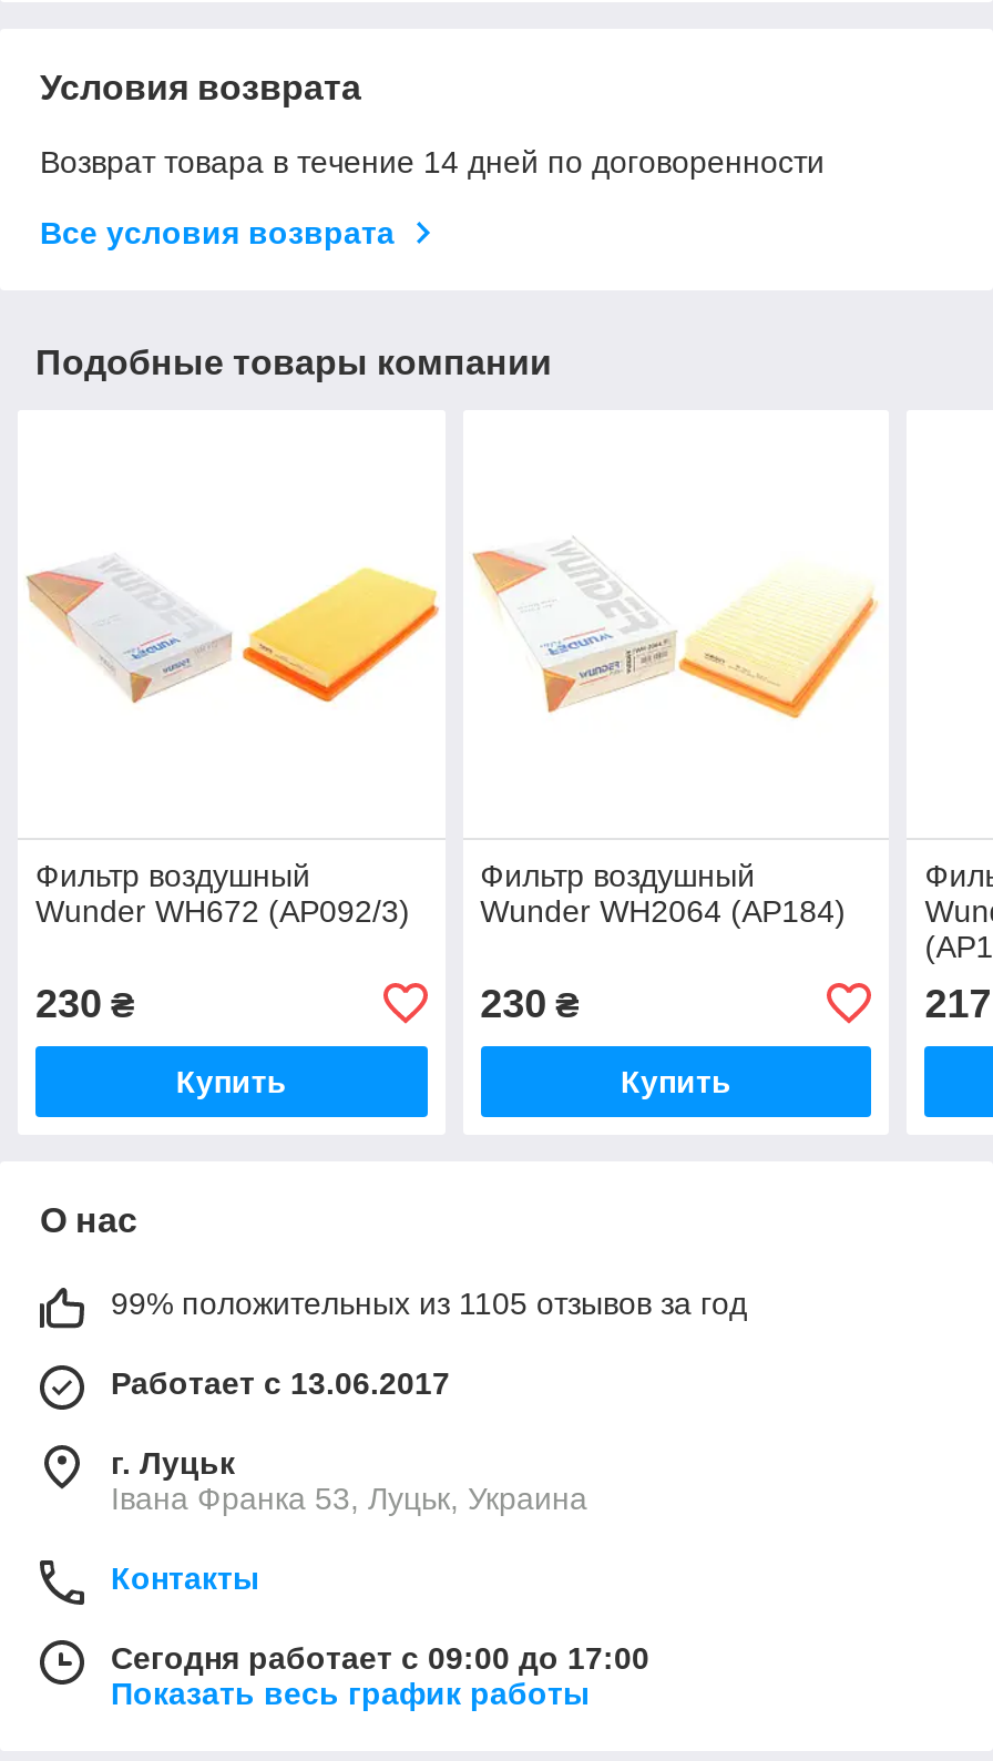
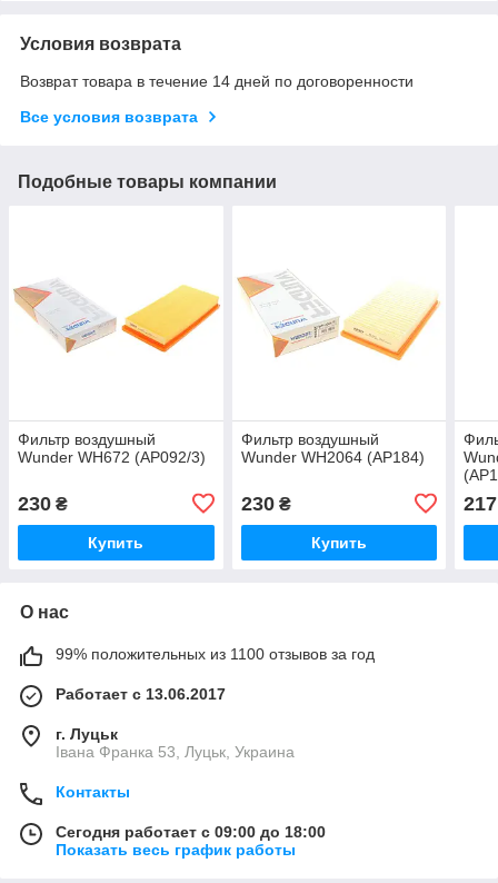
[111,1285,747,1321] 99% положительных из 1105 отзывов за год -> [56,645,375,663] 99% положительных из 1100 отзывов за год
[111,1640,649,1675] Сегодня работает с 09:00 до 17:00 -> [56,823,326,841] Сегодня работает с 09:00 до 18:00

